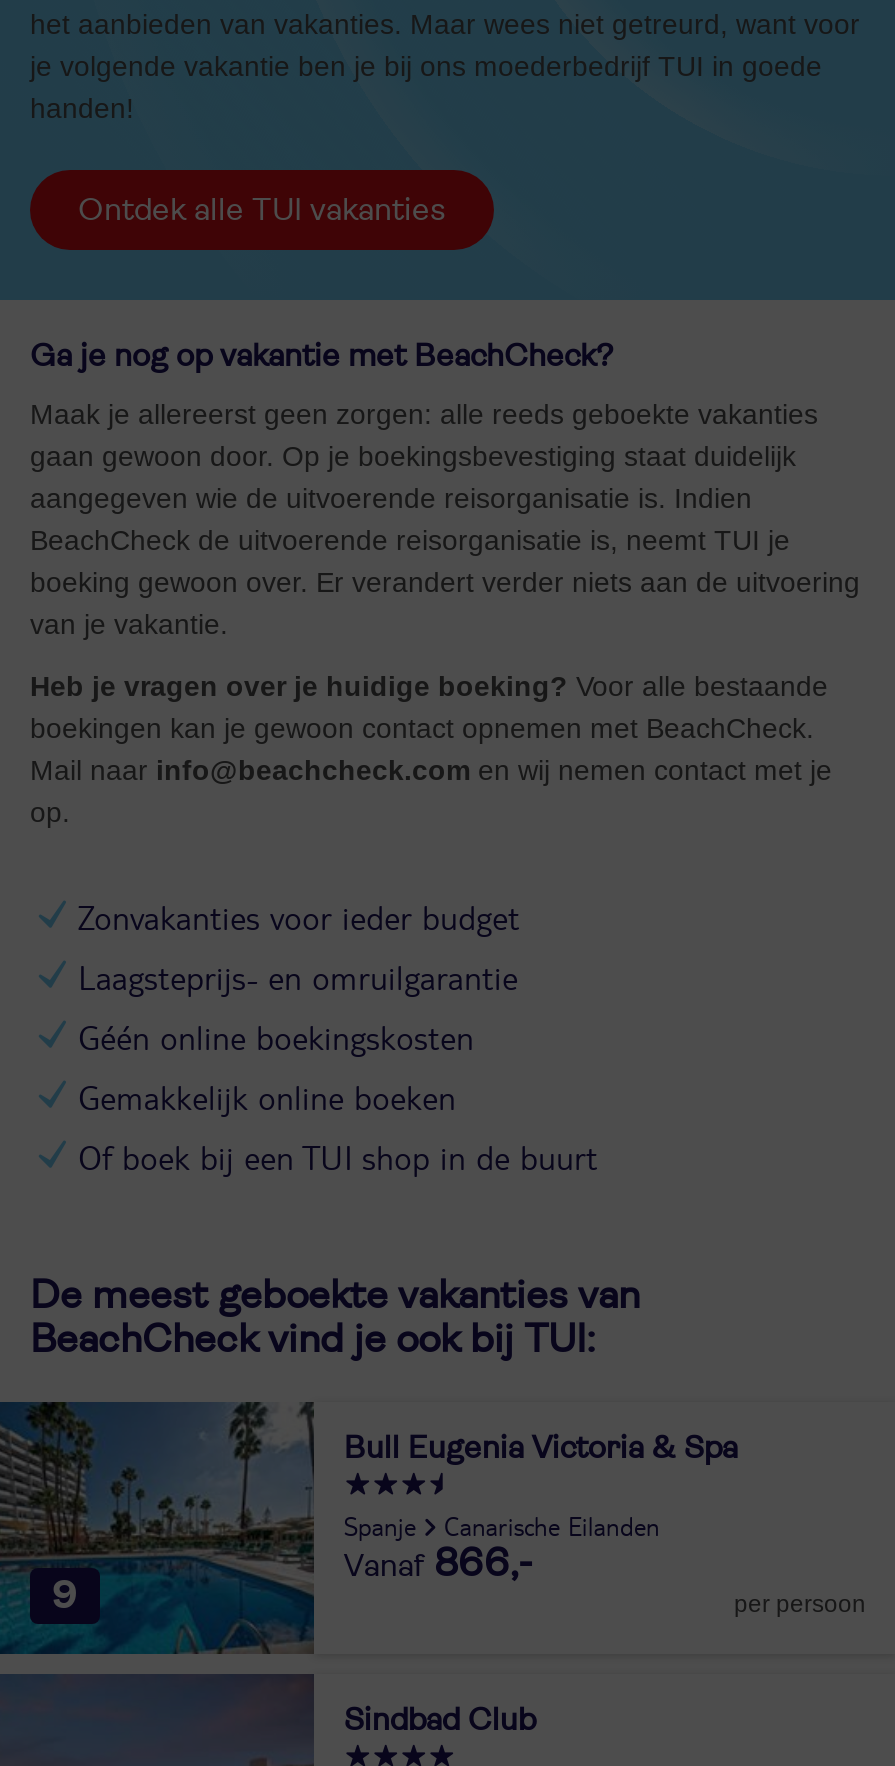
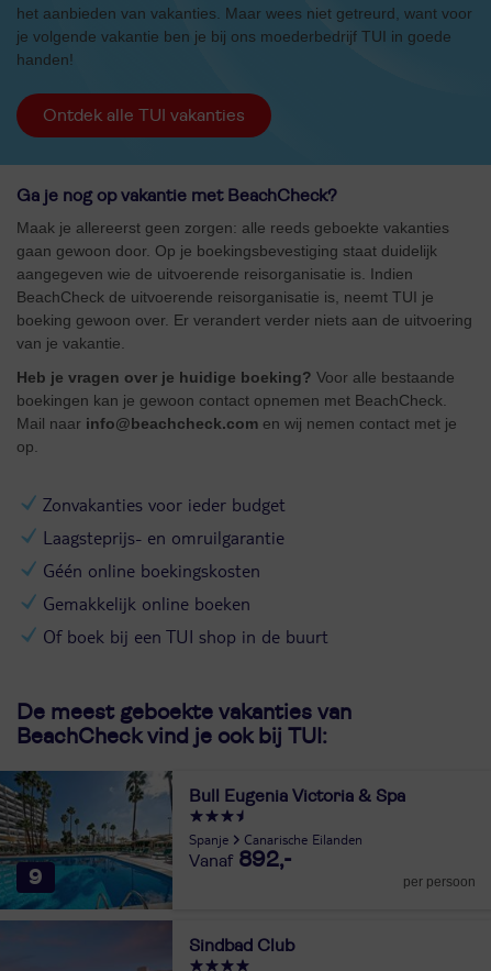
[434,1544,534,1584] 866,- -> [238,849,292,871] 892,-

